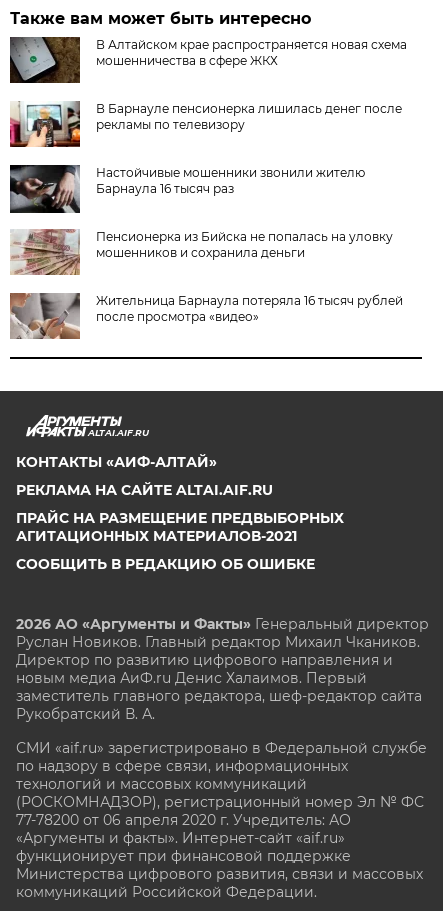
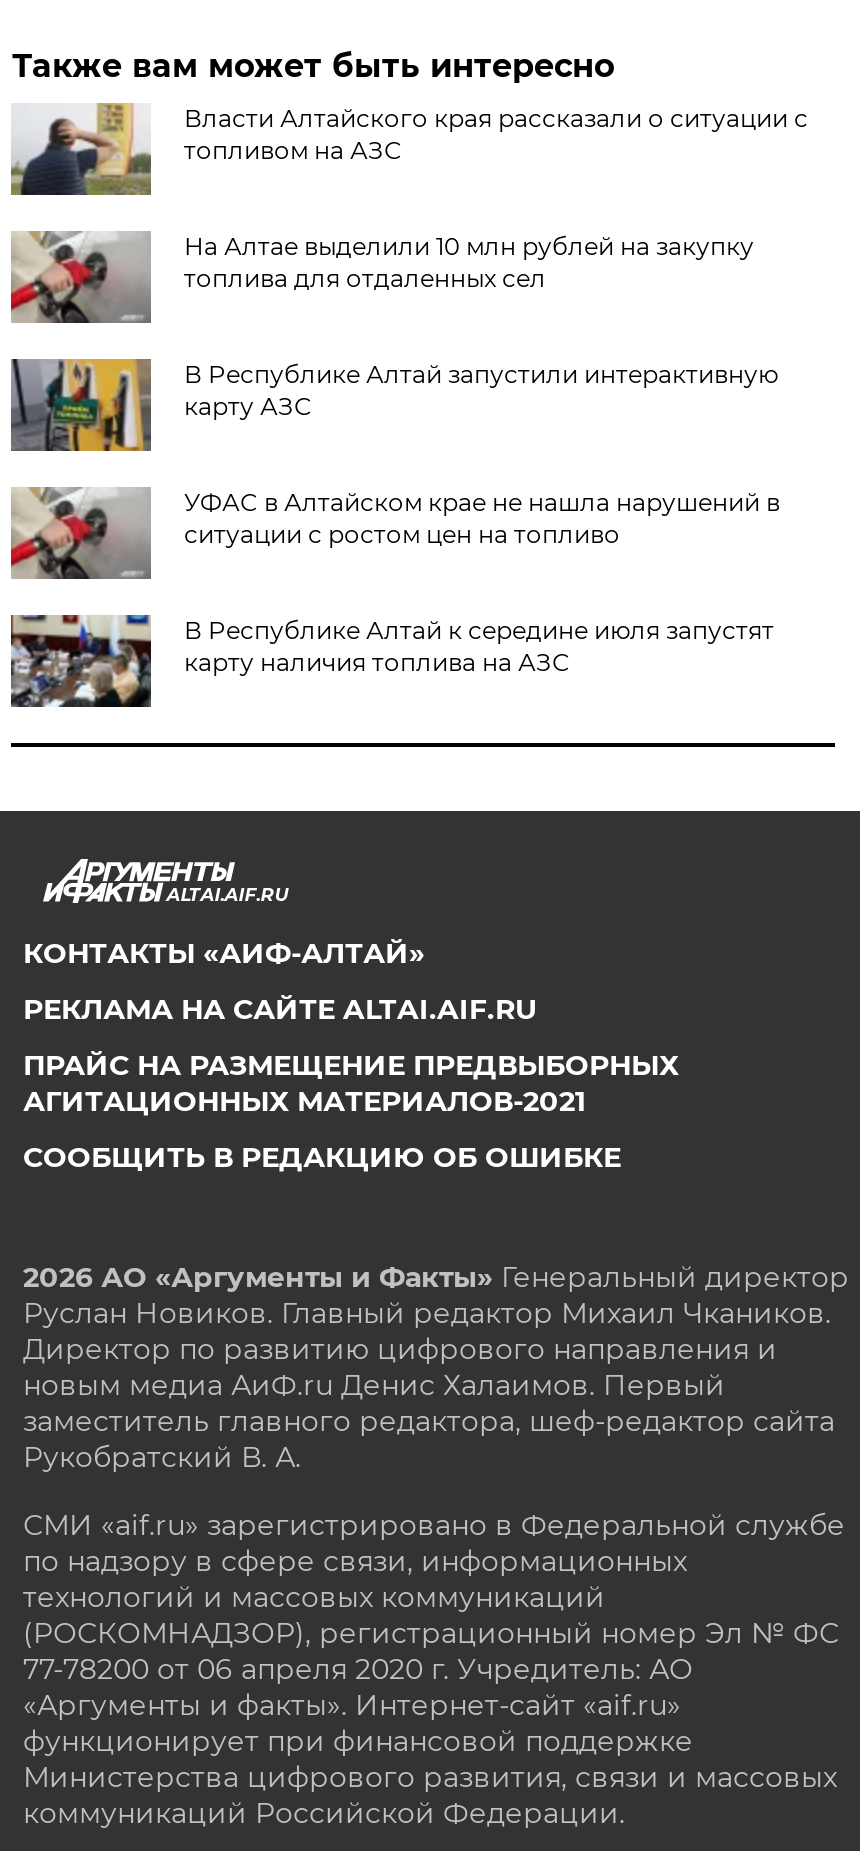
[9,36,407,84] [image] | В Алтайском крае распространяется новая схема | мошенничества в сфере ЖКХ -> [9,101,808,197] [image] | Власти Алтайского края рассказали о ситуации с | топливом на АЗС
[10,101,402,148] [image] | В Барнауле пенсионерка лишилась денег после | рекламы по телевизору -> [11,229,754,325] [image] | На Алтае выделили 10 млн рублей на закупку | топлива для отдаленных сел
[9,164,365,214] [image] | Настойчивые мошенники звонили жителю | Барнаула 16 тысяч раз -> [9,357,778,455] [image] | В Республике Алтай запустили интерактивную | карту АЗС
[10,229,393,276] [image] | Пенсионерка из Бийска не попалась на уловку | мошенников и сохранила деньги -> [9,487,780,581] [image] | УФАС в Алтайском крае не нашла нарушений в | ситуации с ростом цен на топливо
[9,292,403,340] [image] | Жительница Барнаула потеряла 16 тысяч рублей | после просмотра «видео» -> [9,613,774,709] [image] | В Республике Алтай к середине июля запустят | карту наличия топлива на АЗС

